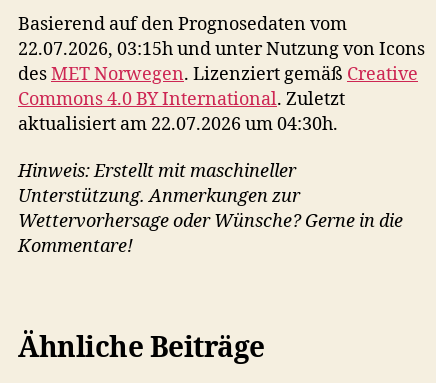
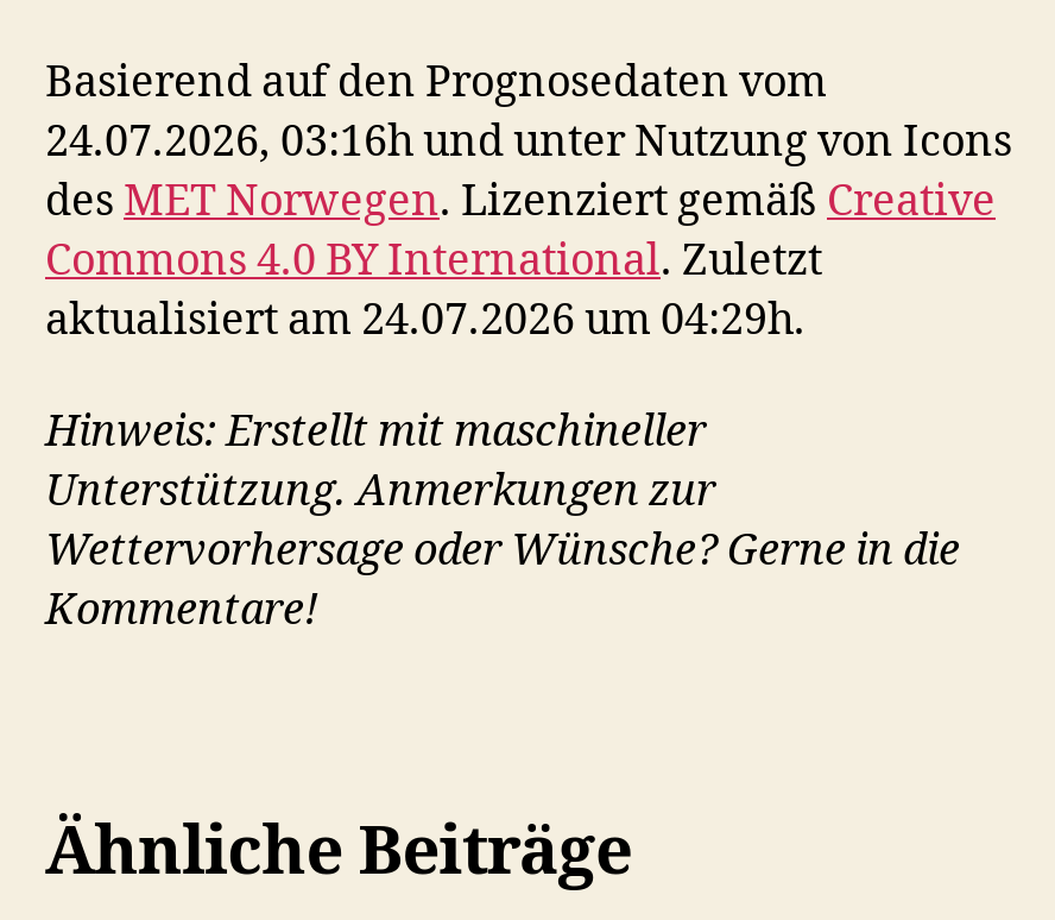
[18,37,425,60] 22.07.2026, 03:15h und unter Nutzung von Icons -> [45,114,1012,169] 24.07.2026, 03:16h und unter Nutzung von Icons
[18,112,338,135] aktualisiert am 22.07.2026 um 04:30h. -> [45,292,806,347] aktualisiert am 24.07.2026 um 04:29h.

